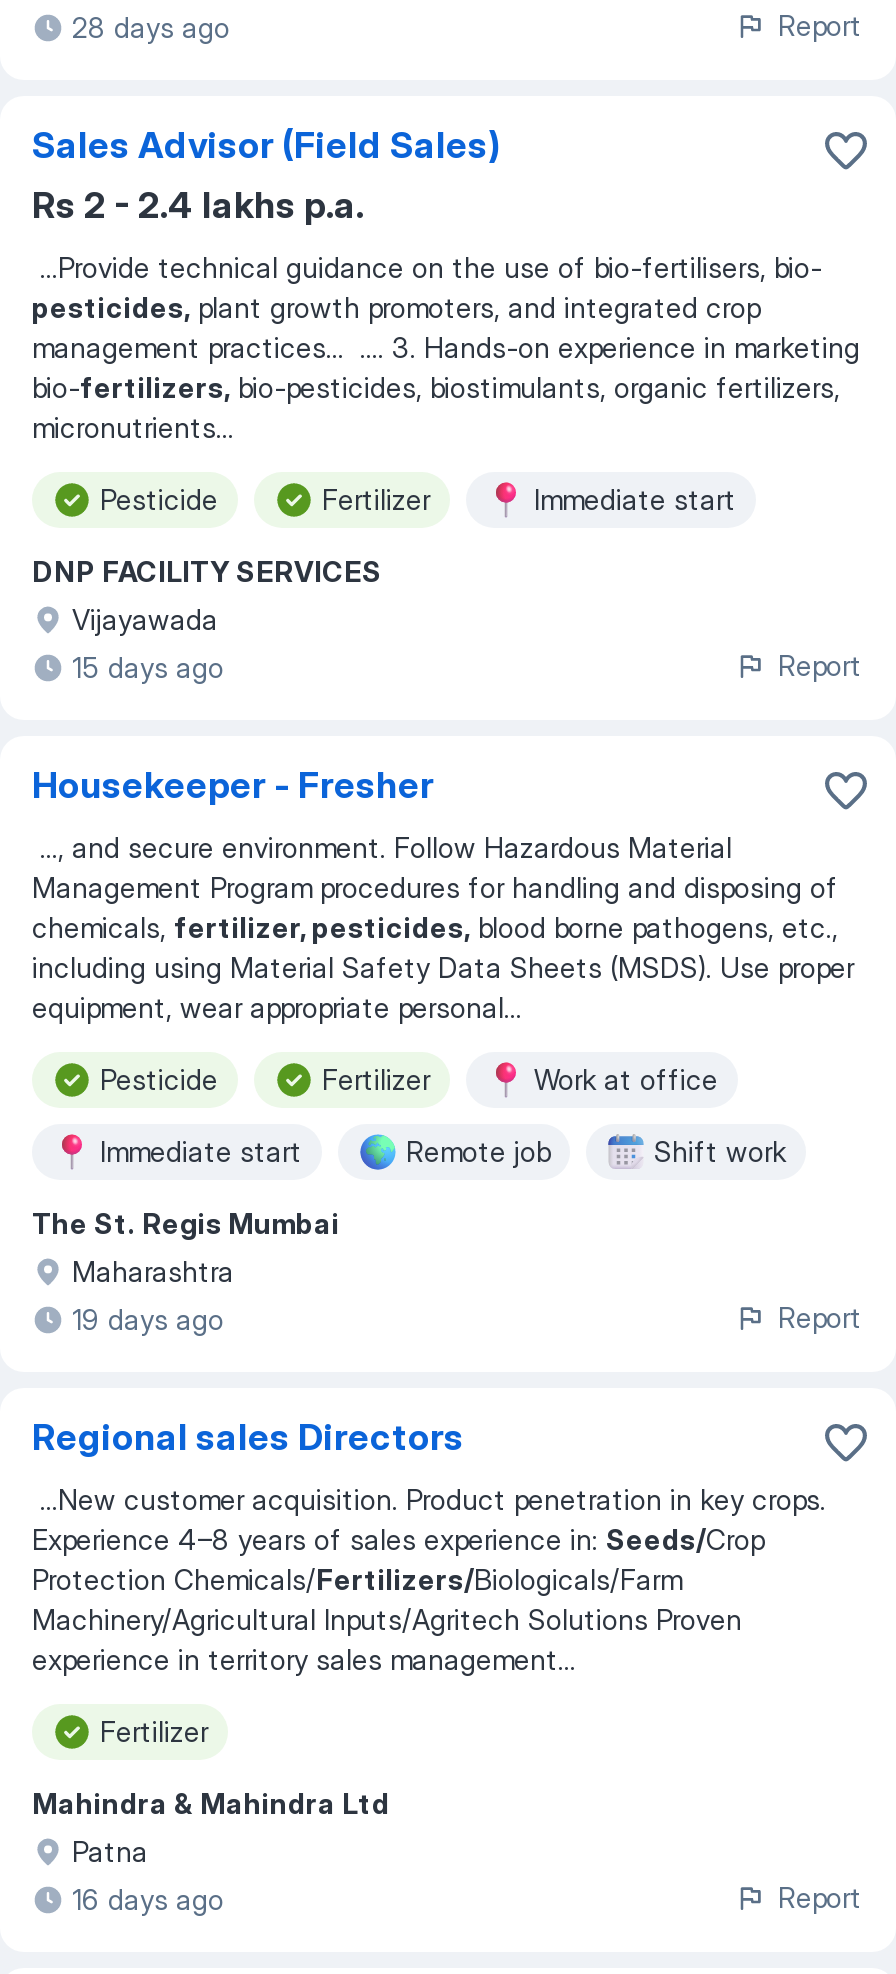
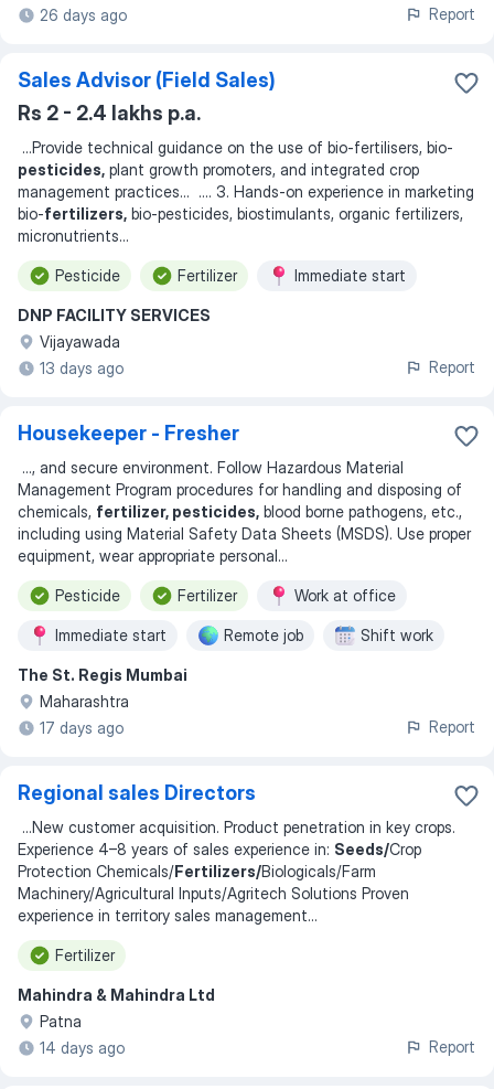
[72,10,230,44] 28 days ago -> [40,6,127,24] 26 days ago
[72,650,224,684] 15 days ago -> [40,359,123,377] 13 days ago
[72,1302,224,1336] 19 days ago -> [40,718,123,737] 17 days ago
[72,1882,224,1916] 16 days ago -> [40,1038,125,1057] 14 days ago

